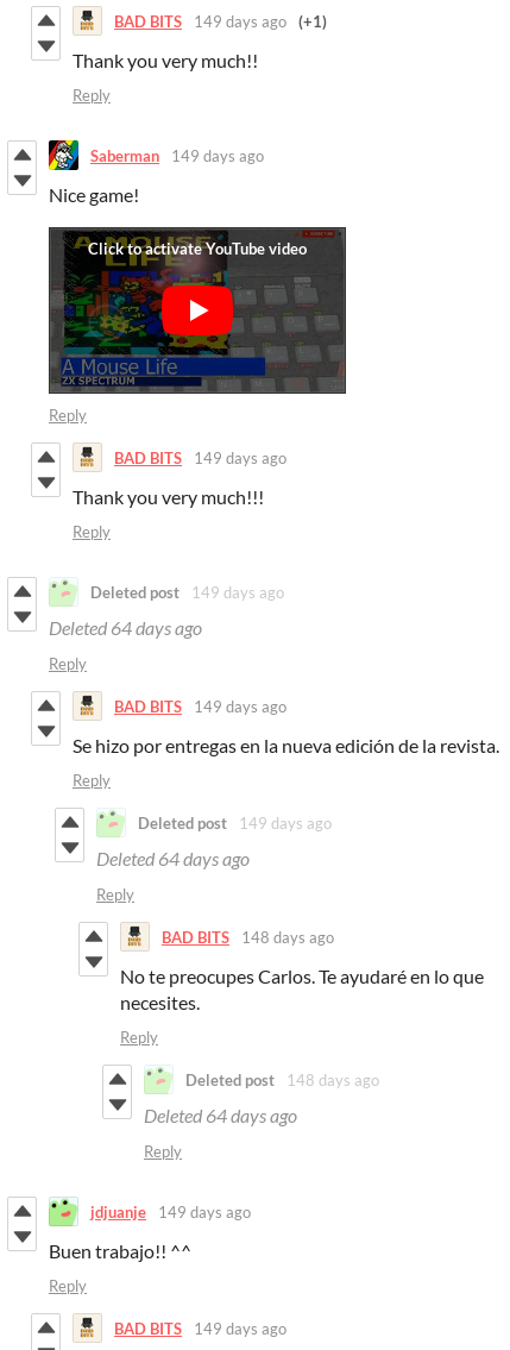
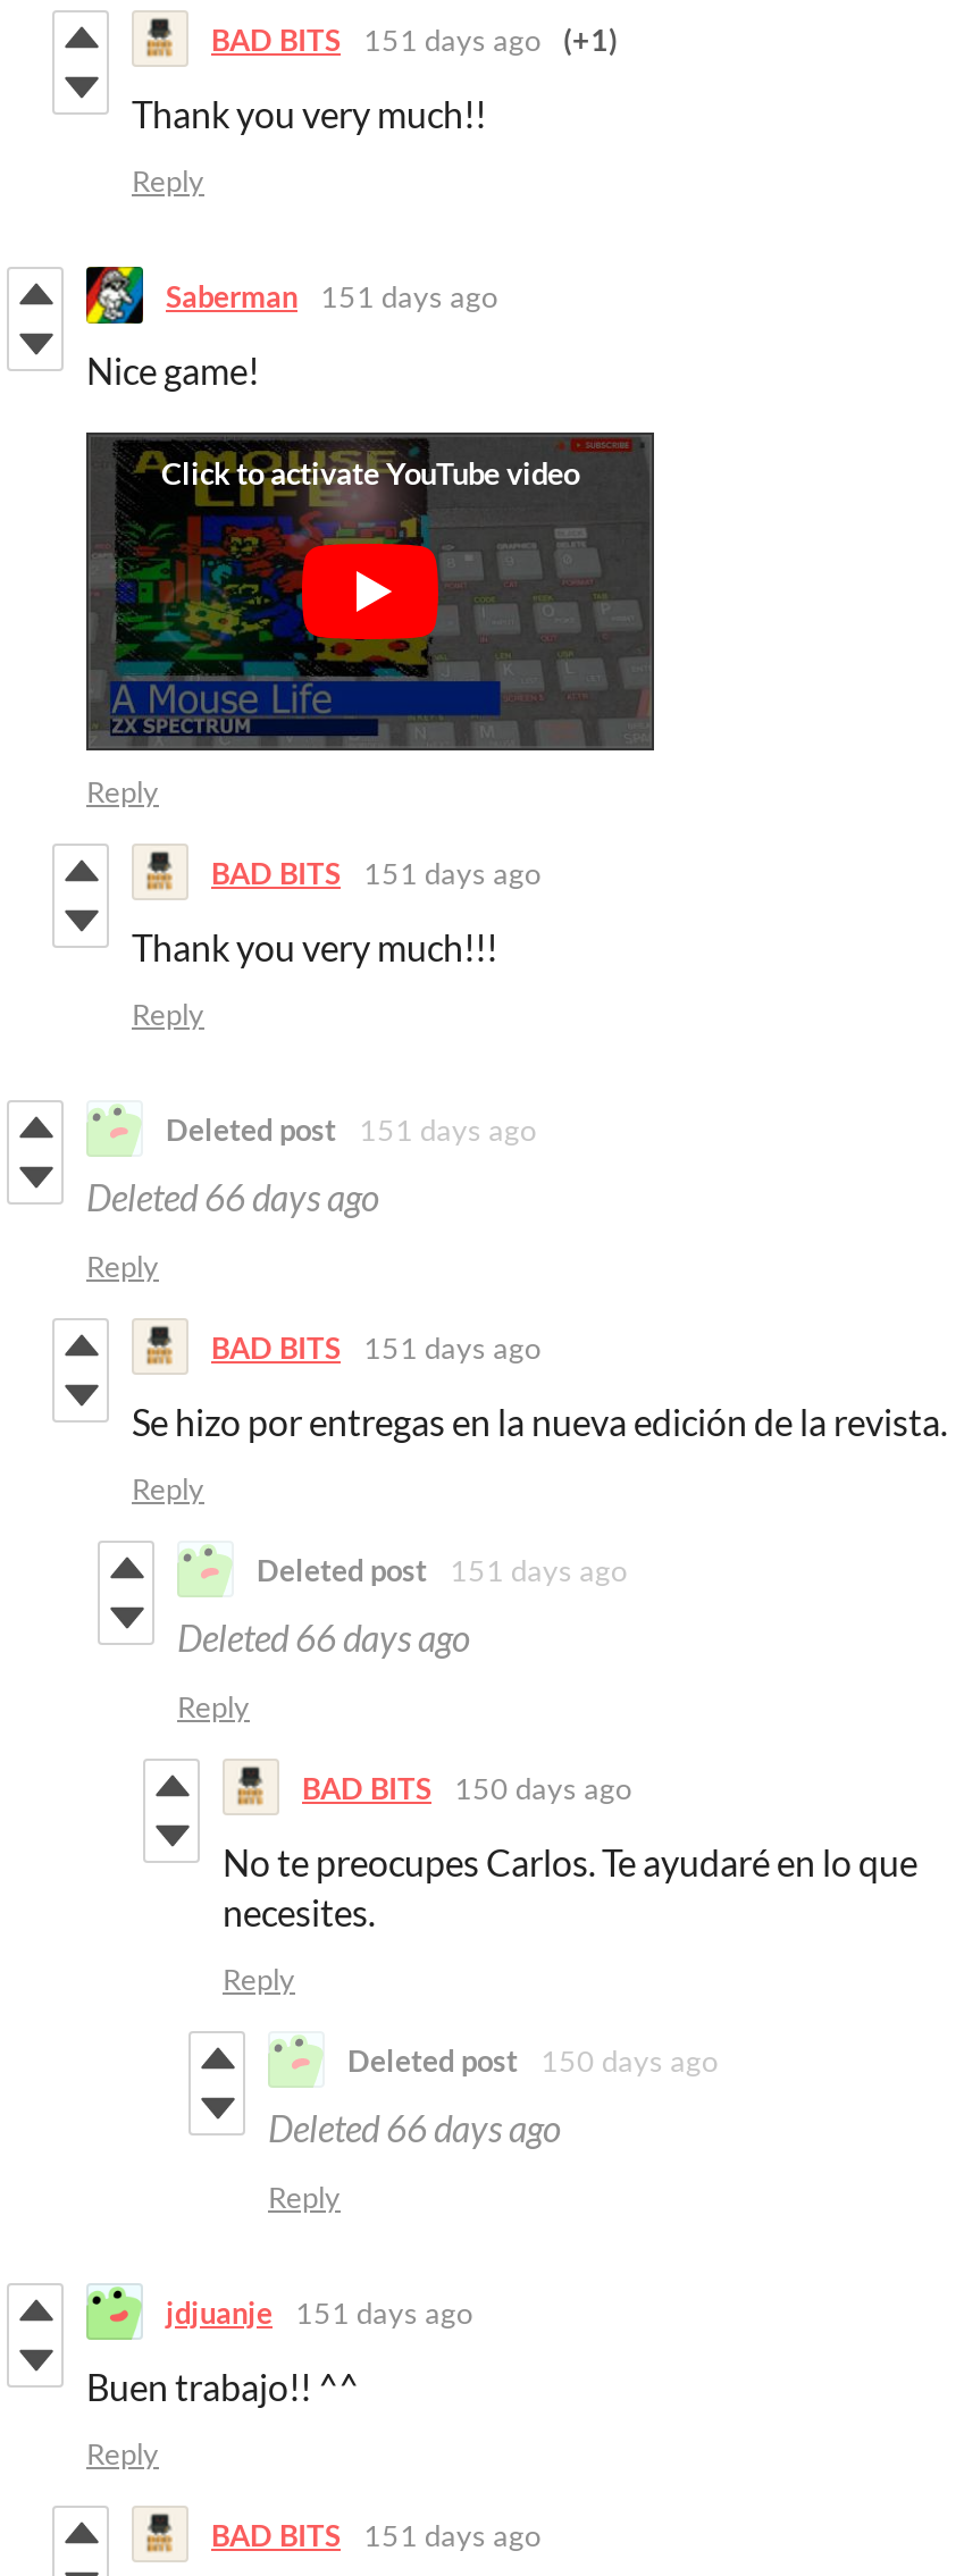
[114,12,327,31] BAD BITS 149 days ago (+1) -> [211,21,618,57] BAD BITS 151 days ago (+1)
[90,146,264,165] Saberman 149 days ago -> [166,277,497,314] Saberman 151 days ago
[114,448,287,467] BAD BITS 149 days ago -> [211,854,540,891] BAD BITS 151 days ago
[90,582,284,601] Deleted post 149 days ago -> [166,1111,536,1147] Deleted post 151 days ago
[49,616,202,639] Deleted 64 days ago -> [86,1175,379,1219] Deleted 66 days ago
[114,697,287,716] BAD BITS 149 days ago -> [211,1329,540,1365] BAD BITS 151 days ago
[138,813,332,832] Deleted post 149 days ago -> [257,1551,627,1588] Deleted post 151 days ago
[96,847,250,870] Deleted 64 days ago -> [177,1616,470,1659] Deleted 66 days ago
[162,927,334,946] BAD BITS 148 days ago -> [302,1769,631,1806] BAD BITS 150 days ago
[185,1070,379,1089] Deleted post 148 days ago -> [347,2042,718,2078] Deleted post 150 days ago
[144,1104,297,1127] Deleted 64 days ago -> [268,2106,561,2150] Deleted 66 days ago
[90,1202,251,1221] jdjuanje 149 days ago -> [166,2294,472,2330] jdjuanje 151 days ago
[114,1319,287,1338] BAD BITS 149 days ago -> [211,2516,540,2553] BAD BITS 151 days ago

